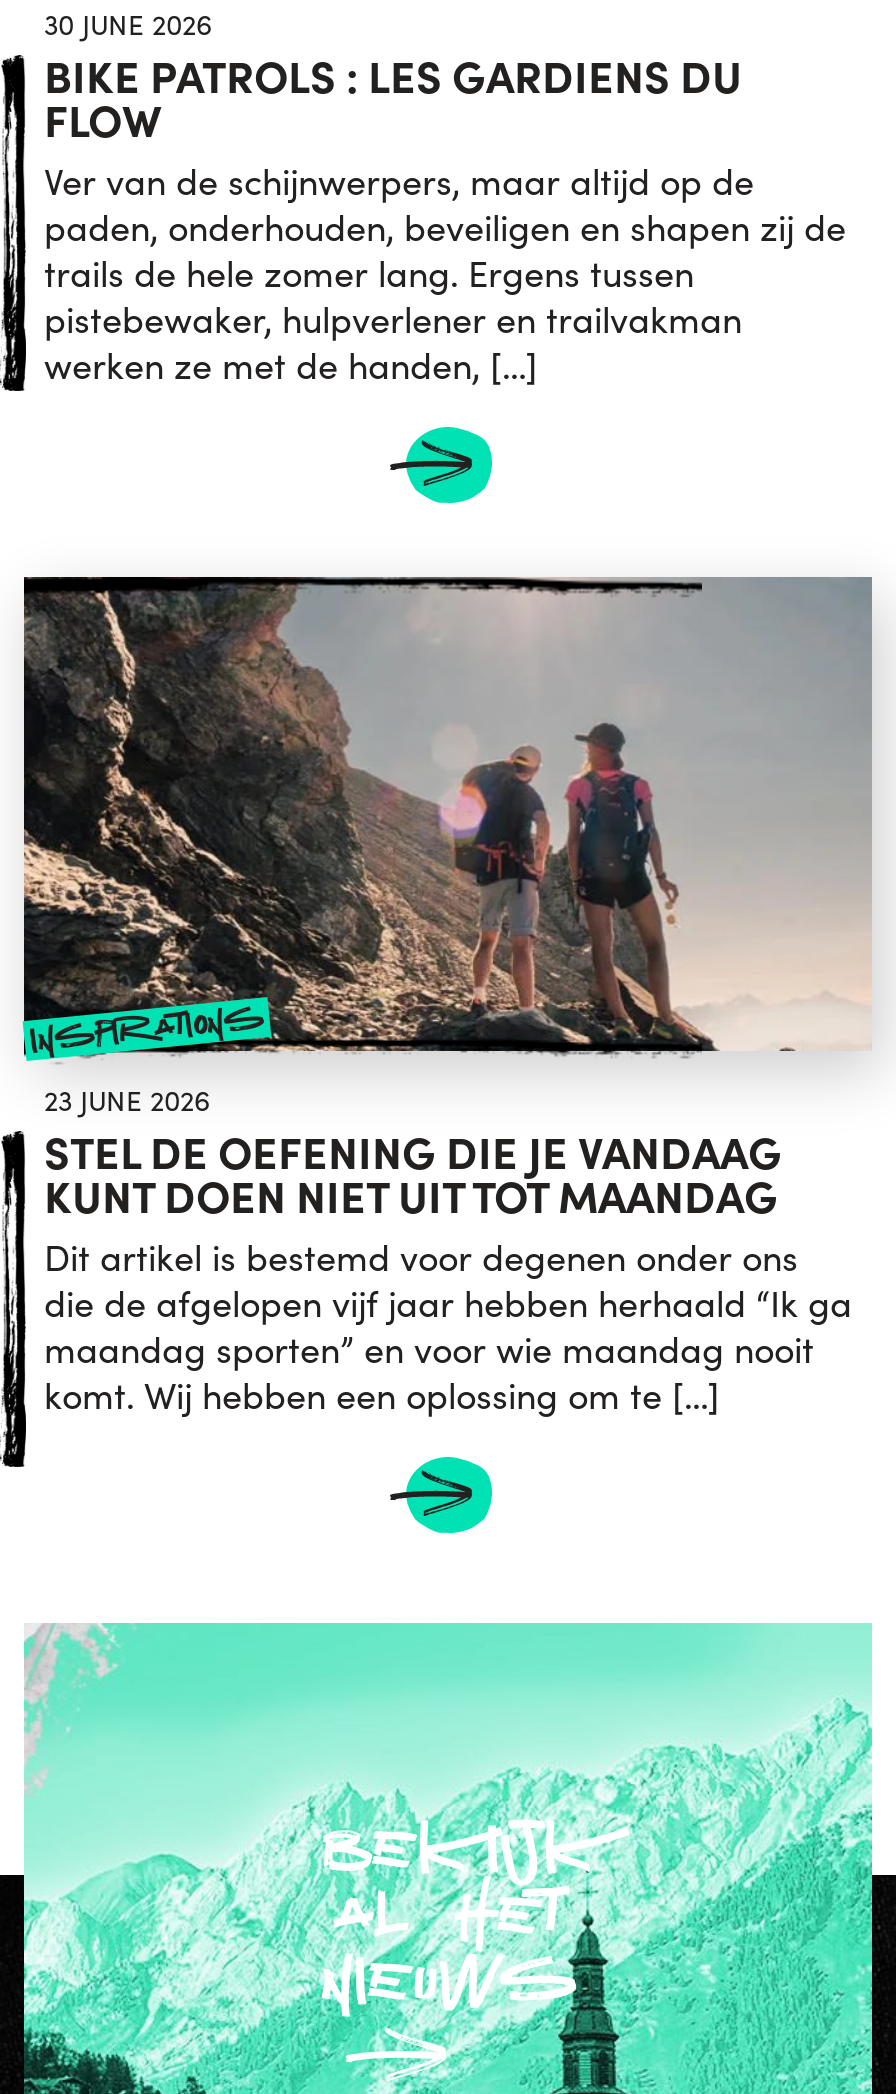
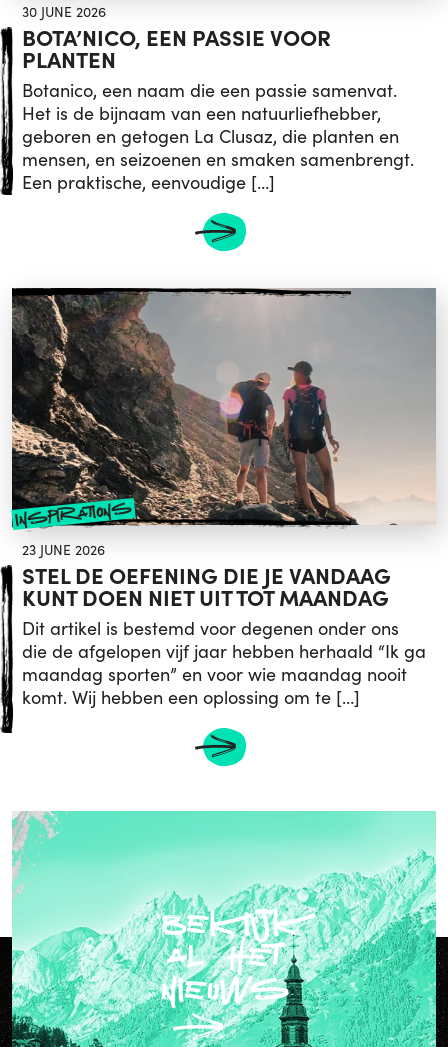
[44,43,846,389] BIKE PATROLS : LES GARDIENS DU | FLOW | Ver van de schijnwerpers, maar altijd op de | paden, onderhouden, beveiligen en shapen zij de | trails de hele zomer lang. Ergens tussen | pistebewaker, hulpverlener en trailvakman | werken ze met de handen, […] -> [22,21,414,194] BOTA’NICO, EEN PASSIE VOOR | PLANTEN | Botanico, een naam die een passie samenvat. | Het is de bijnaam van een natuurliefhebber, | geboren en getogen La Clusaz, die planten en | mensen, en seizoenen en smaken samenbrengt. | Een praktische, eenvoudige […]

